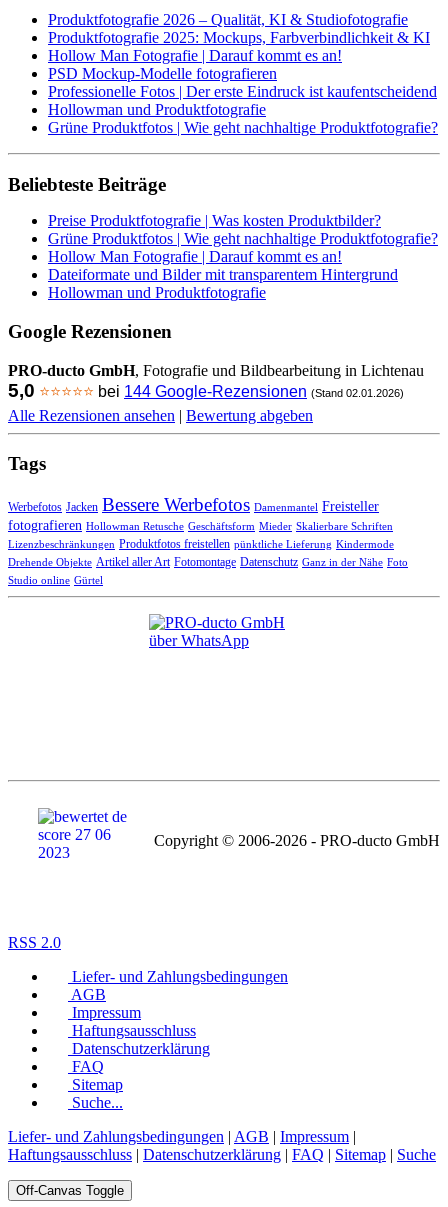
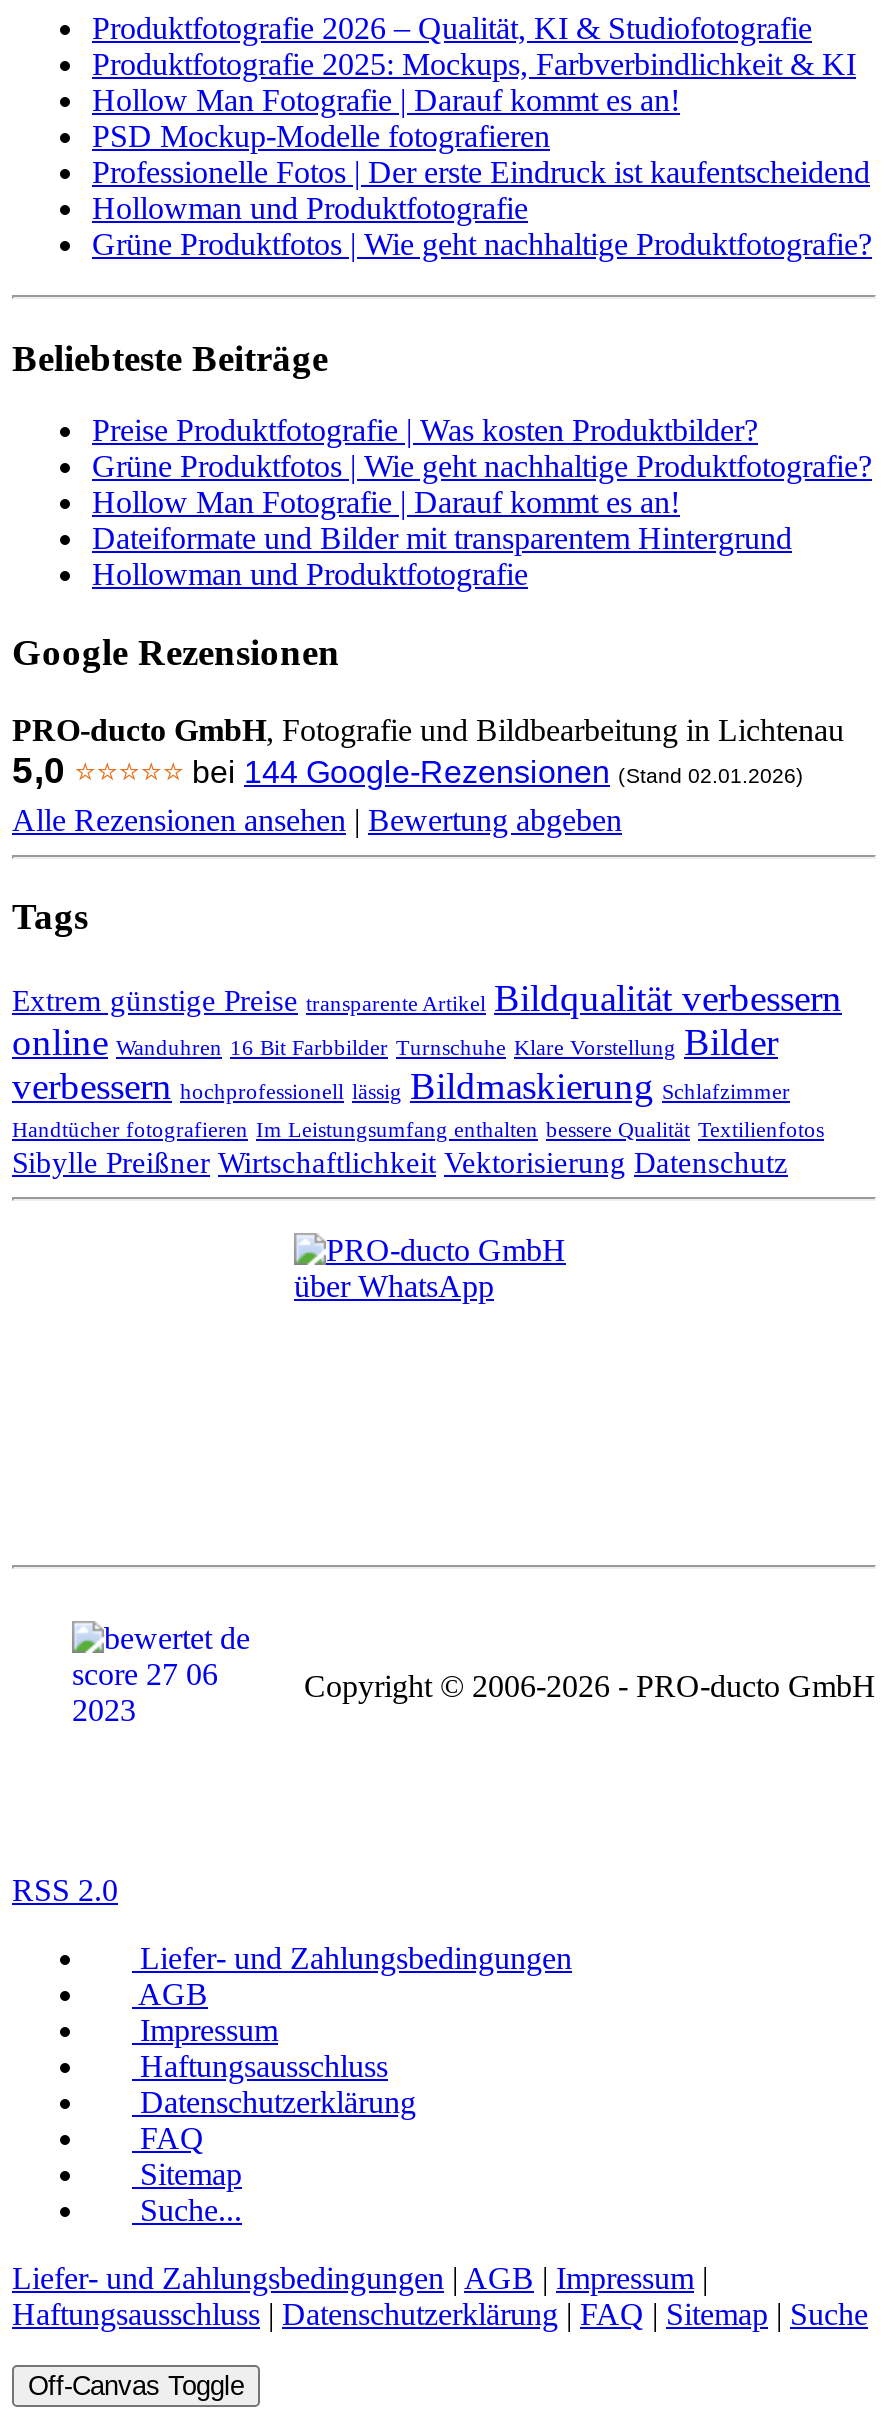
[8,494,408,586] Werbefotos Jacken Bessere Werbefotos Damenmantel Freisteller | fotografieren Hollowman Retusche Geschäftsform Mieder Skalierbare Schriften | Lizenzbeschränkungen Produktfotos freistellen pünktliche Lieferung Kindermode | Drehende Objekte Artikel aller Art Fotomontage Datenschutz Ganz in der Nähe Foto | Studio online Gürtel -> [12,977,842,1179] Extrem günstige Preise transparente Artikel Bildqualität verbessern | online Wanduhren 16 Bit Farbbilder Turnschuhe Klare Vorstellung Bilder | verbessern hochprofessionell lässig Bildmaskierung Schlafzimmer | Handtücher fotografieren Im Leistungsumfang enthalten bessere Qualität Textilienfotos | Sibylle Preißner Wirtschaftlichkeit Vektorisierung Datenschutz

